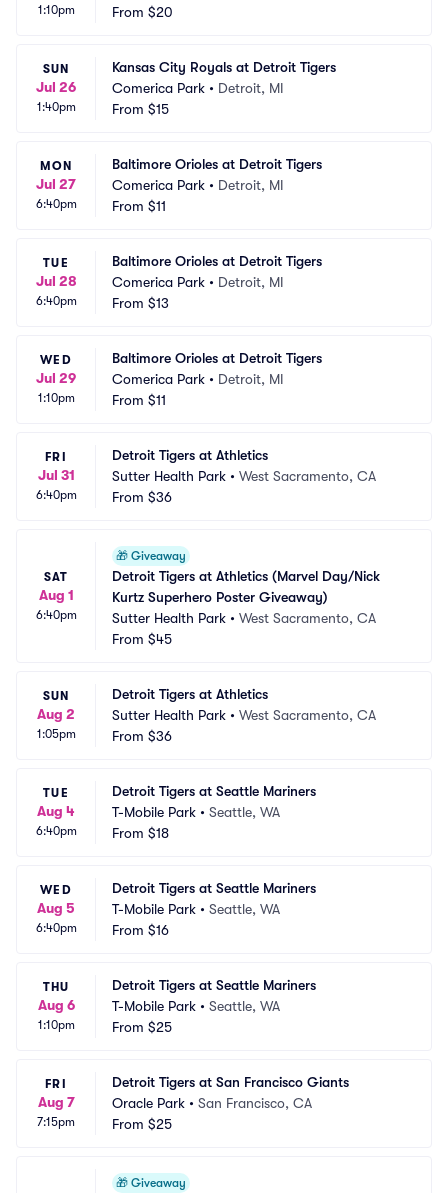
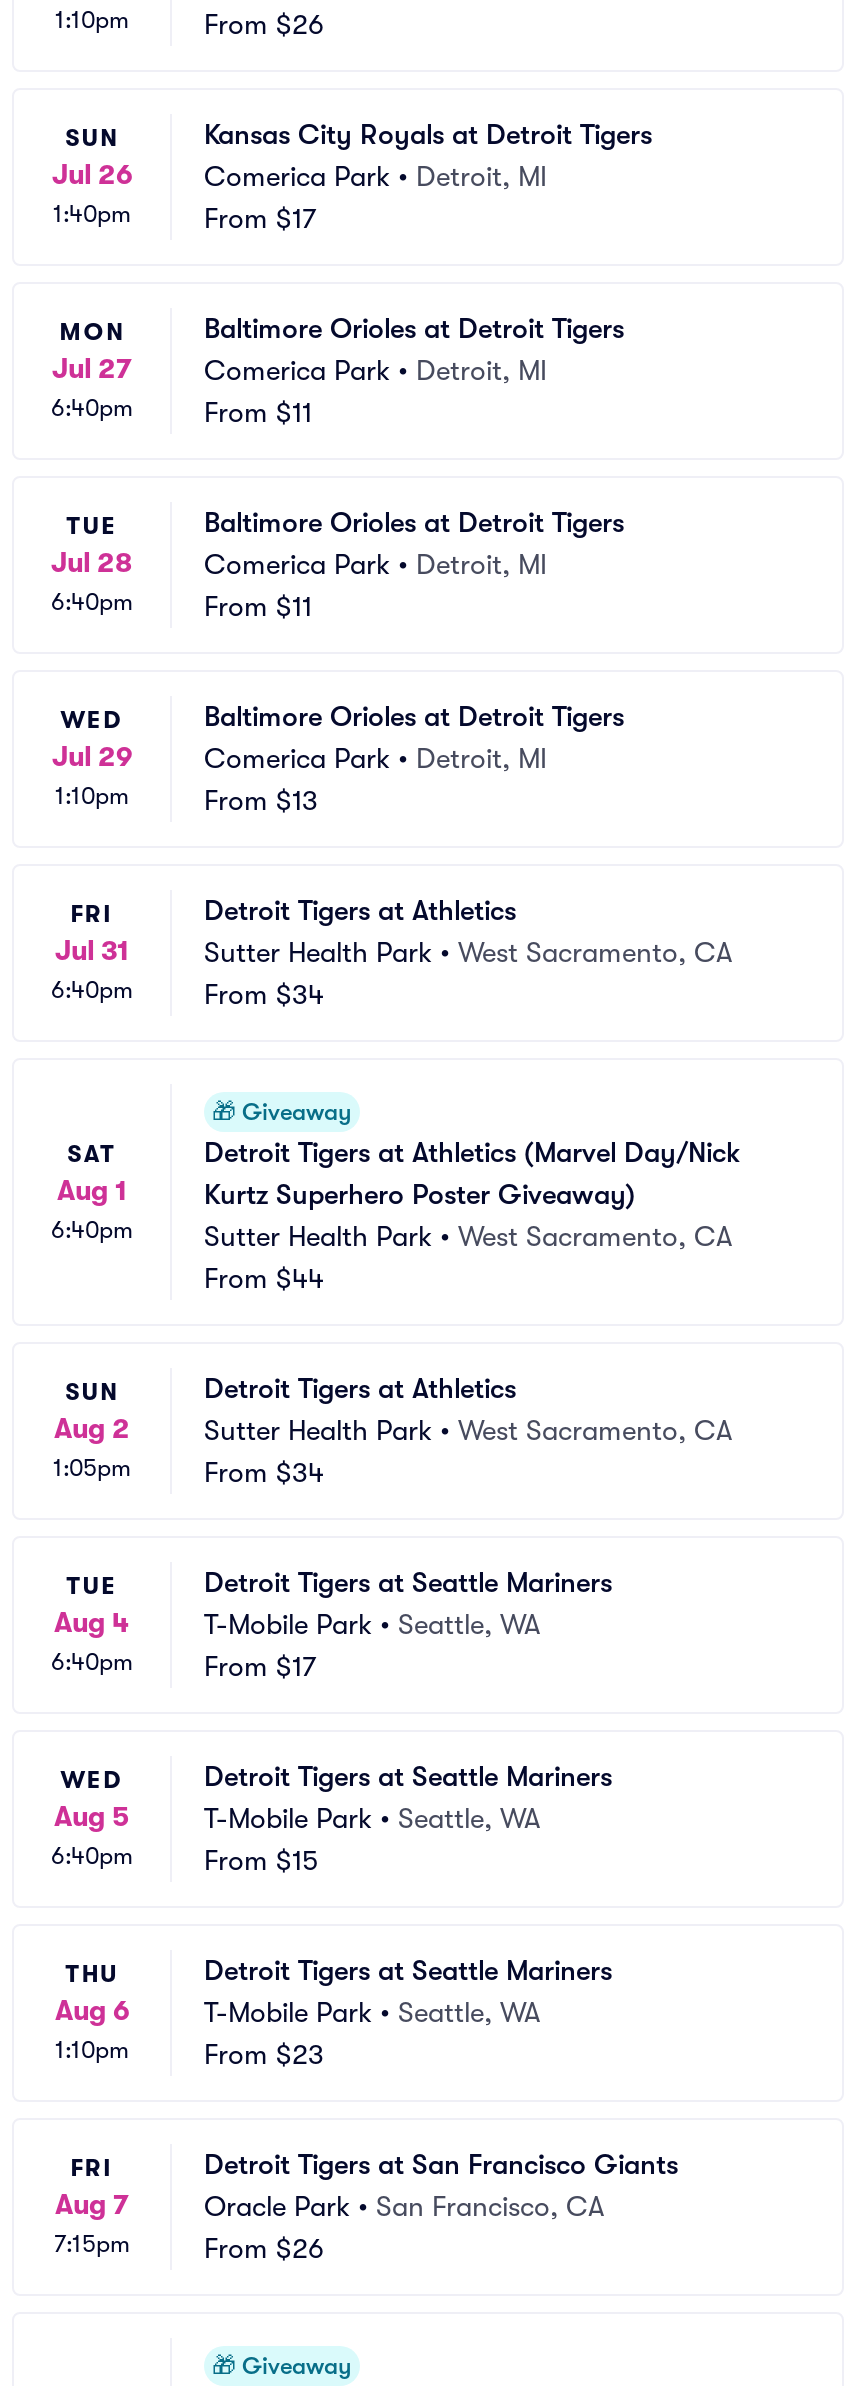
[112,4,173,20] From $20 -> [204,8,324,40] From $26
[112,101,169,117] From $15 -> [204,202,316,234] From $17
[112,295,169,311] From $13 -> [204,590,312,622] From $11
[112,392,166,408] From $11 -> [204,784,318,816] From $13
[112,489,172,505] From $36 -> [204,978,324,1010] From $34
[112,631,172,647] From $45 -> [204,1262,324,1294] From $44
[112,728,172,744] From $36 -> [204,1456,324,1488] From $34
[112,825,169,841] From $18 -> [204,1650,316,1682] From $17
[112,922,169,938] From $16 -> [204,1844,318,1876] From $15
[112,1019,172,1035] From $25 -> [204,2038,324,2070] From $23
[112,1116,172,1132] From $25 -> [204,2232,324,2264] From $26

